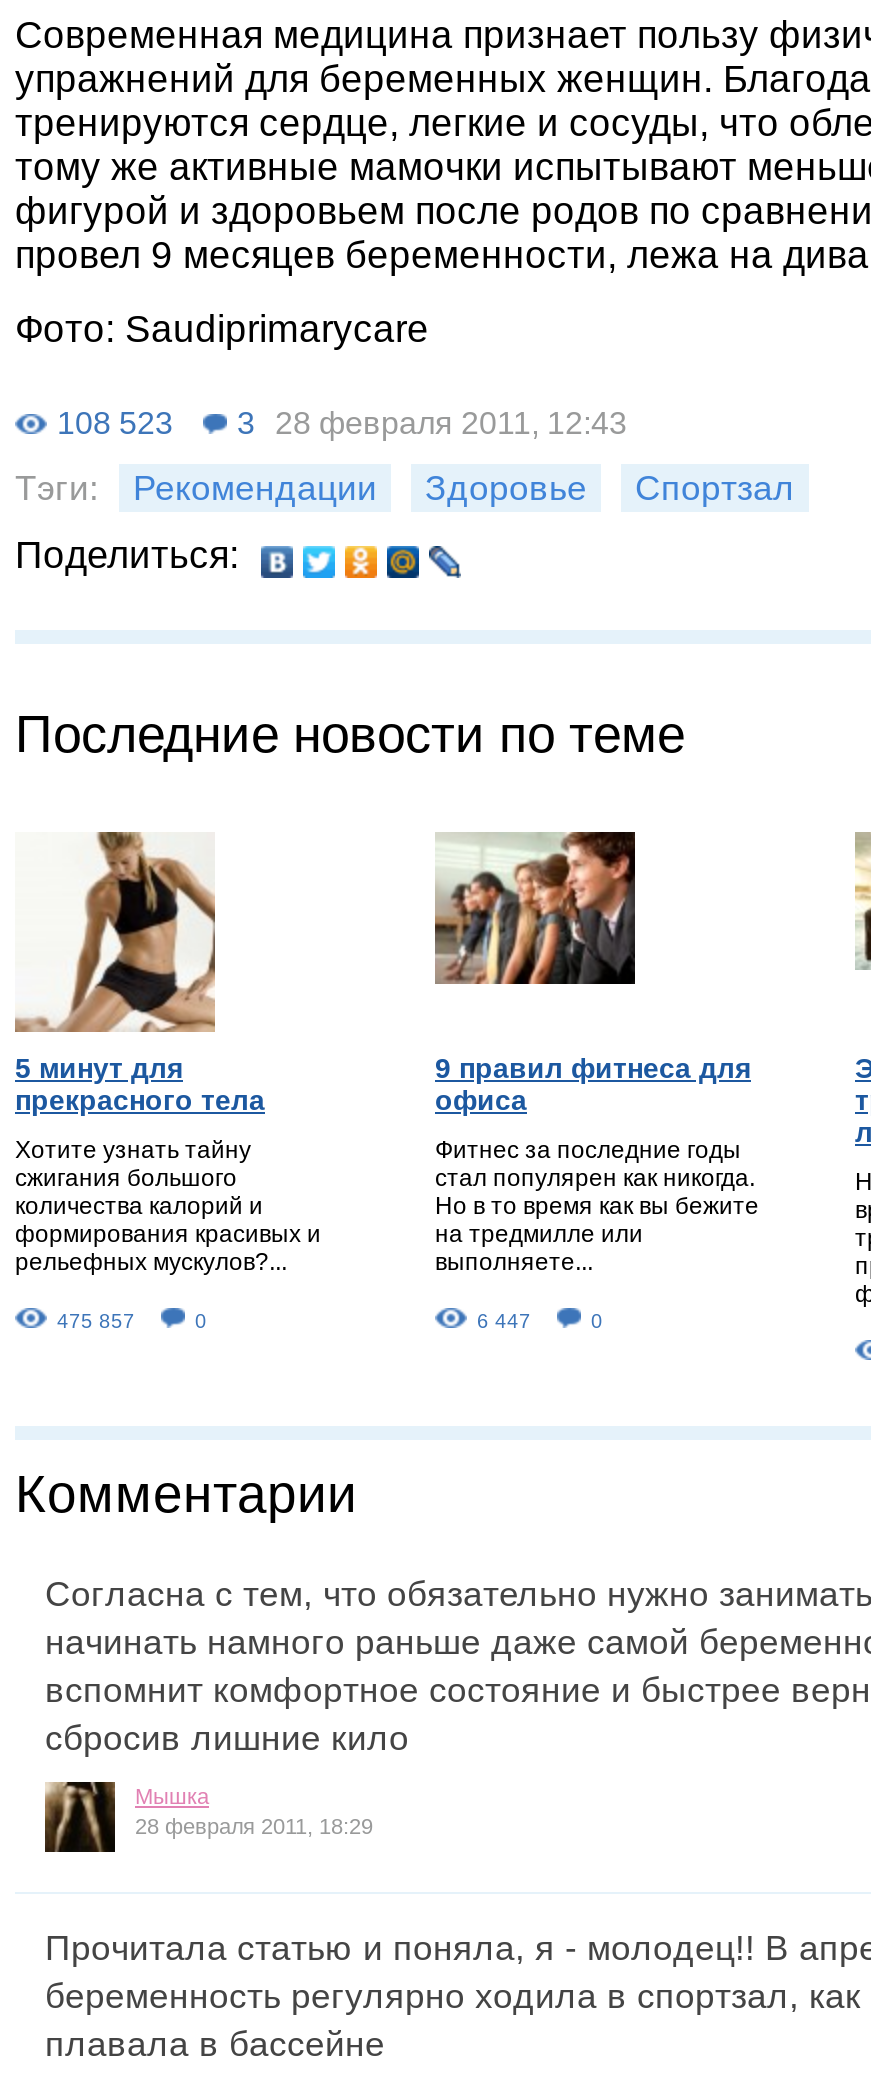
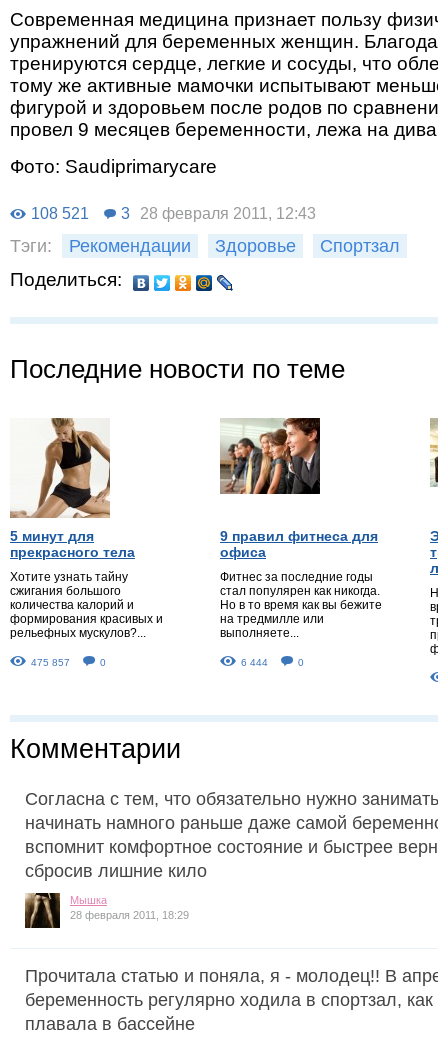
[57,405,627,439] 108 523 3 28 февраля 2011, 12:43 -> [31,204,316,221] 108 521 3 28 февраля 2011, 12:43
[477,1310,531,1332] 6 447 -> [241,657,268,668] 6 444

